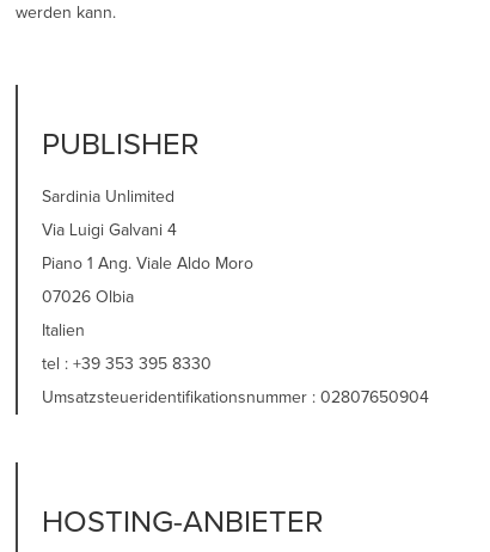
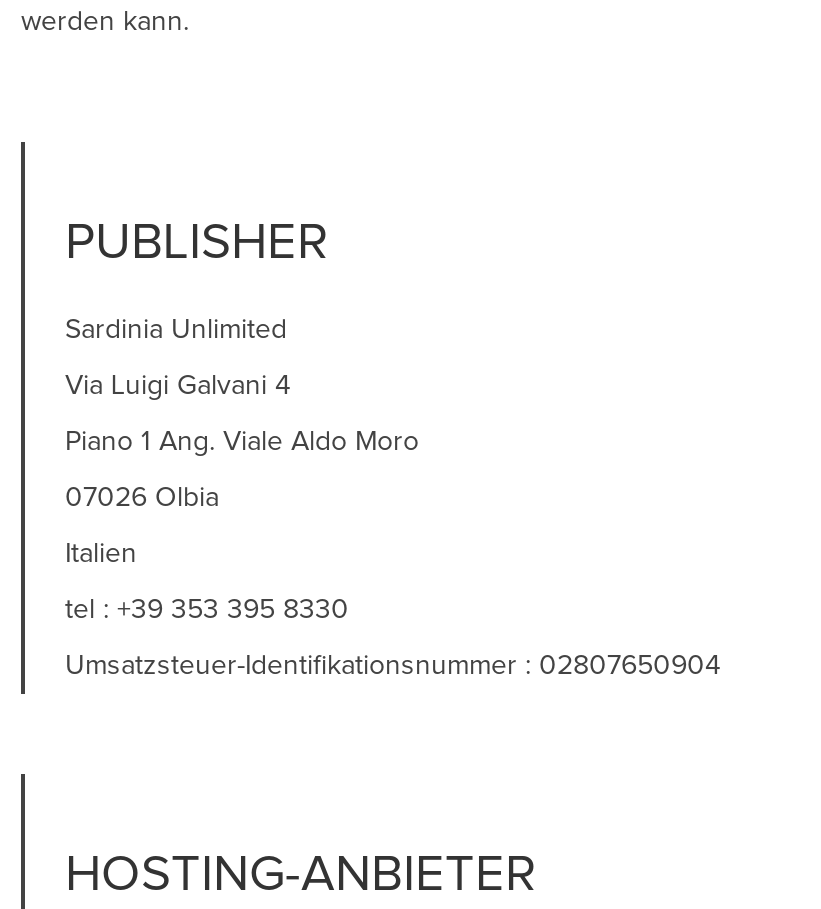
[42,390,429,406] Umsatzsteueridentifikationsnummer : 02807650904 -> [65,652,721,680] Umsatzsteuer-Identifikationsnummer : 02807650904

